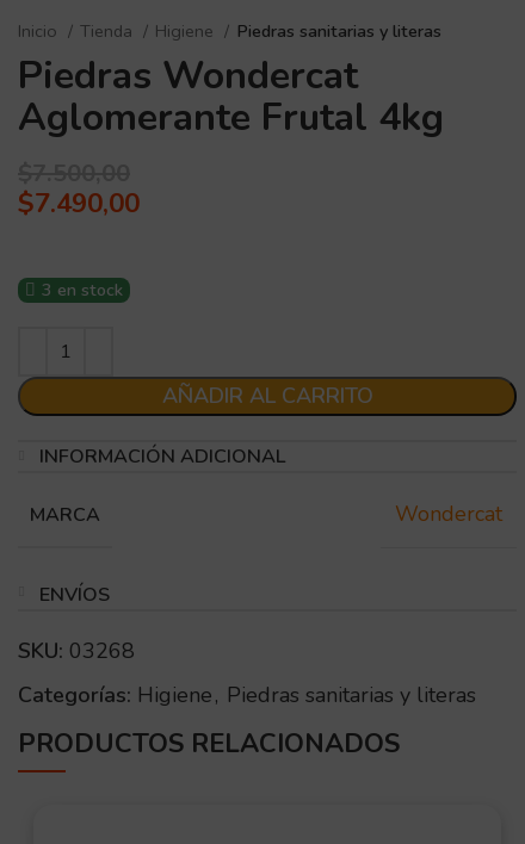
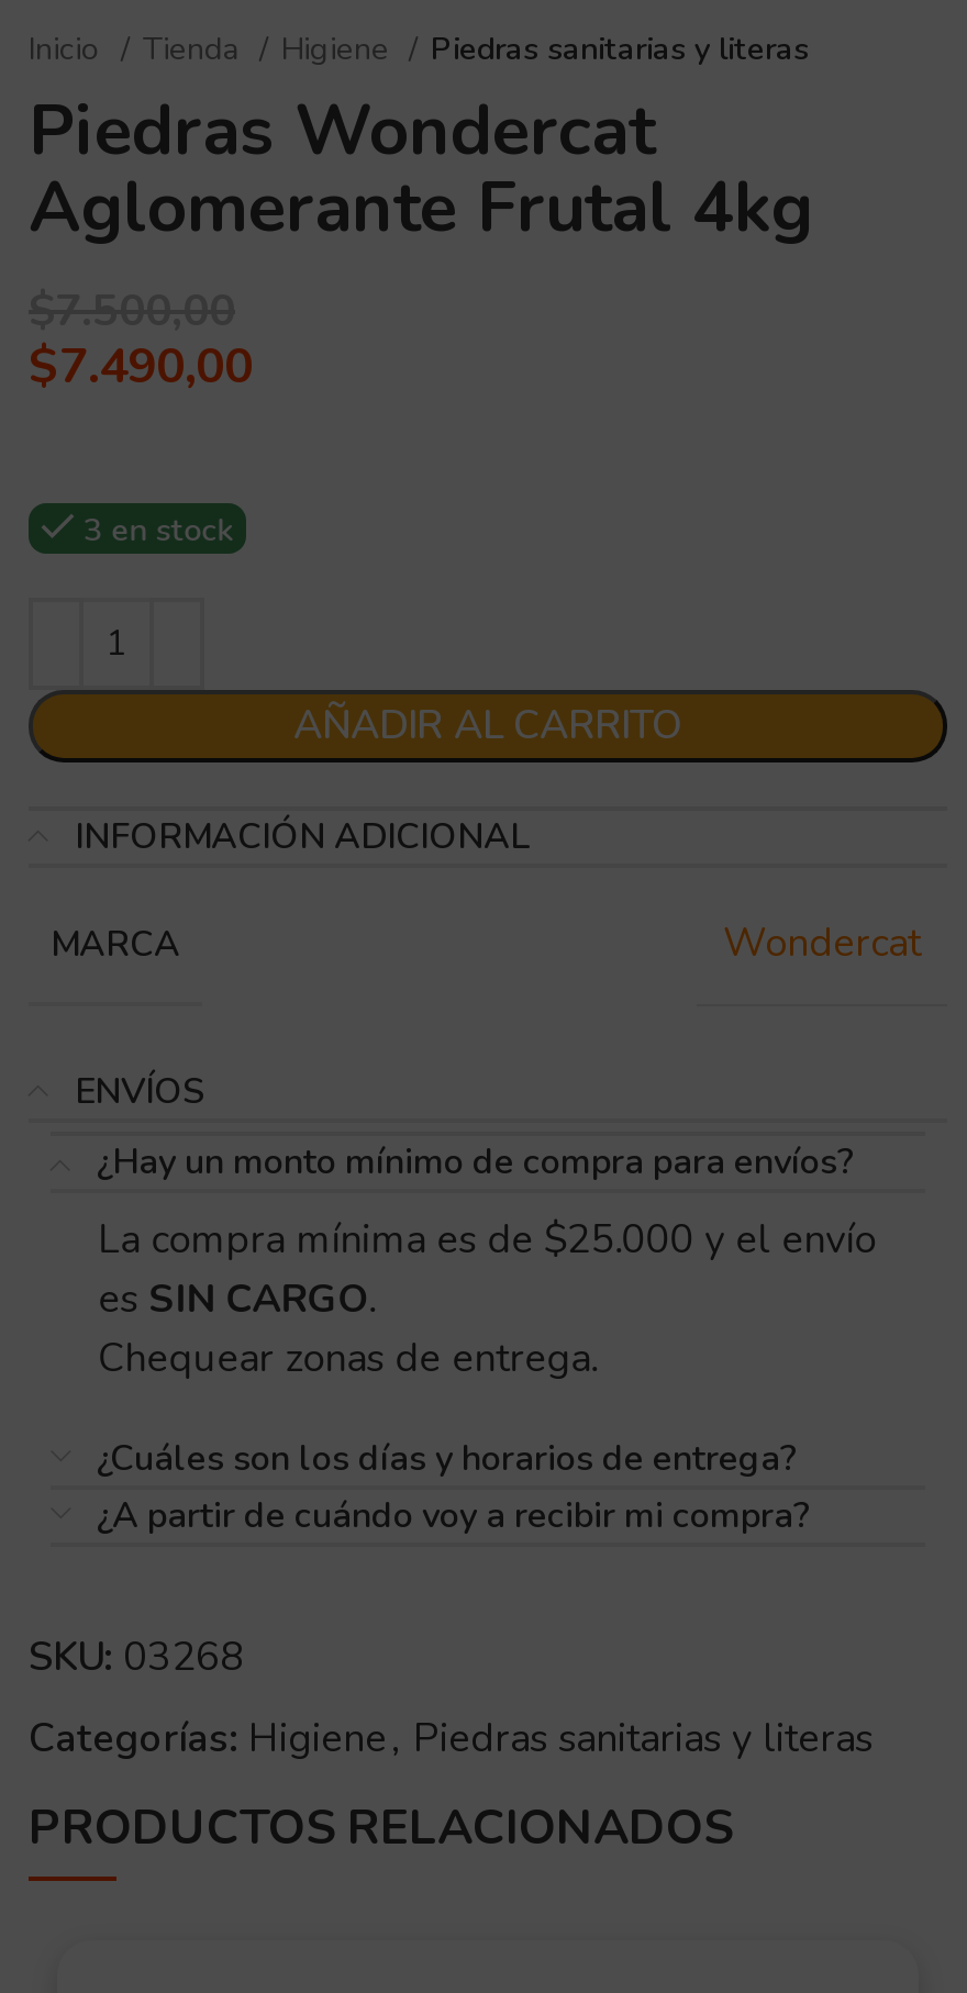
none -> [97,1139,876,1540] ¿Hay un monto mínimo de compra para envíos? | La compra mínima es de $25.000 y el envío | es SIN CARGO. | Chequear zonas de entrega. | ¿Cuáles son los días y horarios de entrega? | ¿A partir de cuándo voy a recibir mi compra?

